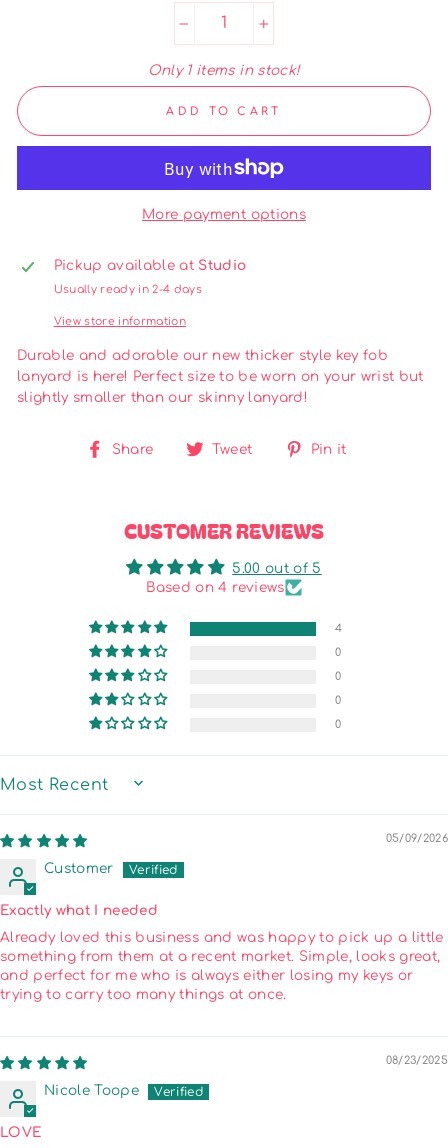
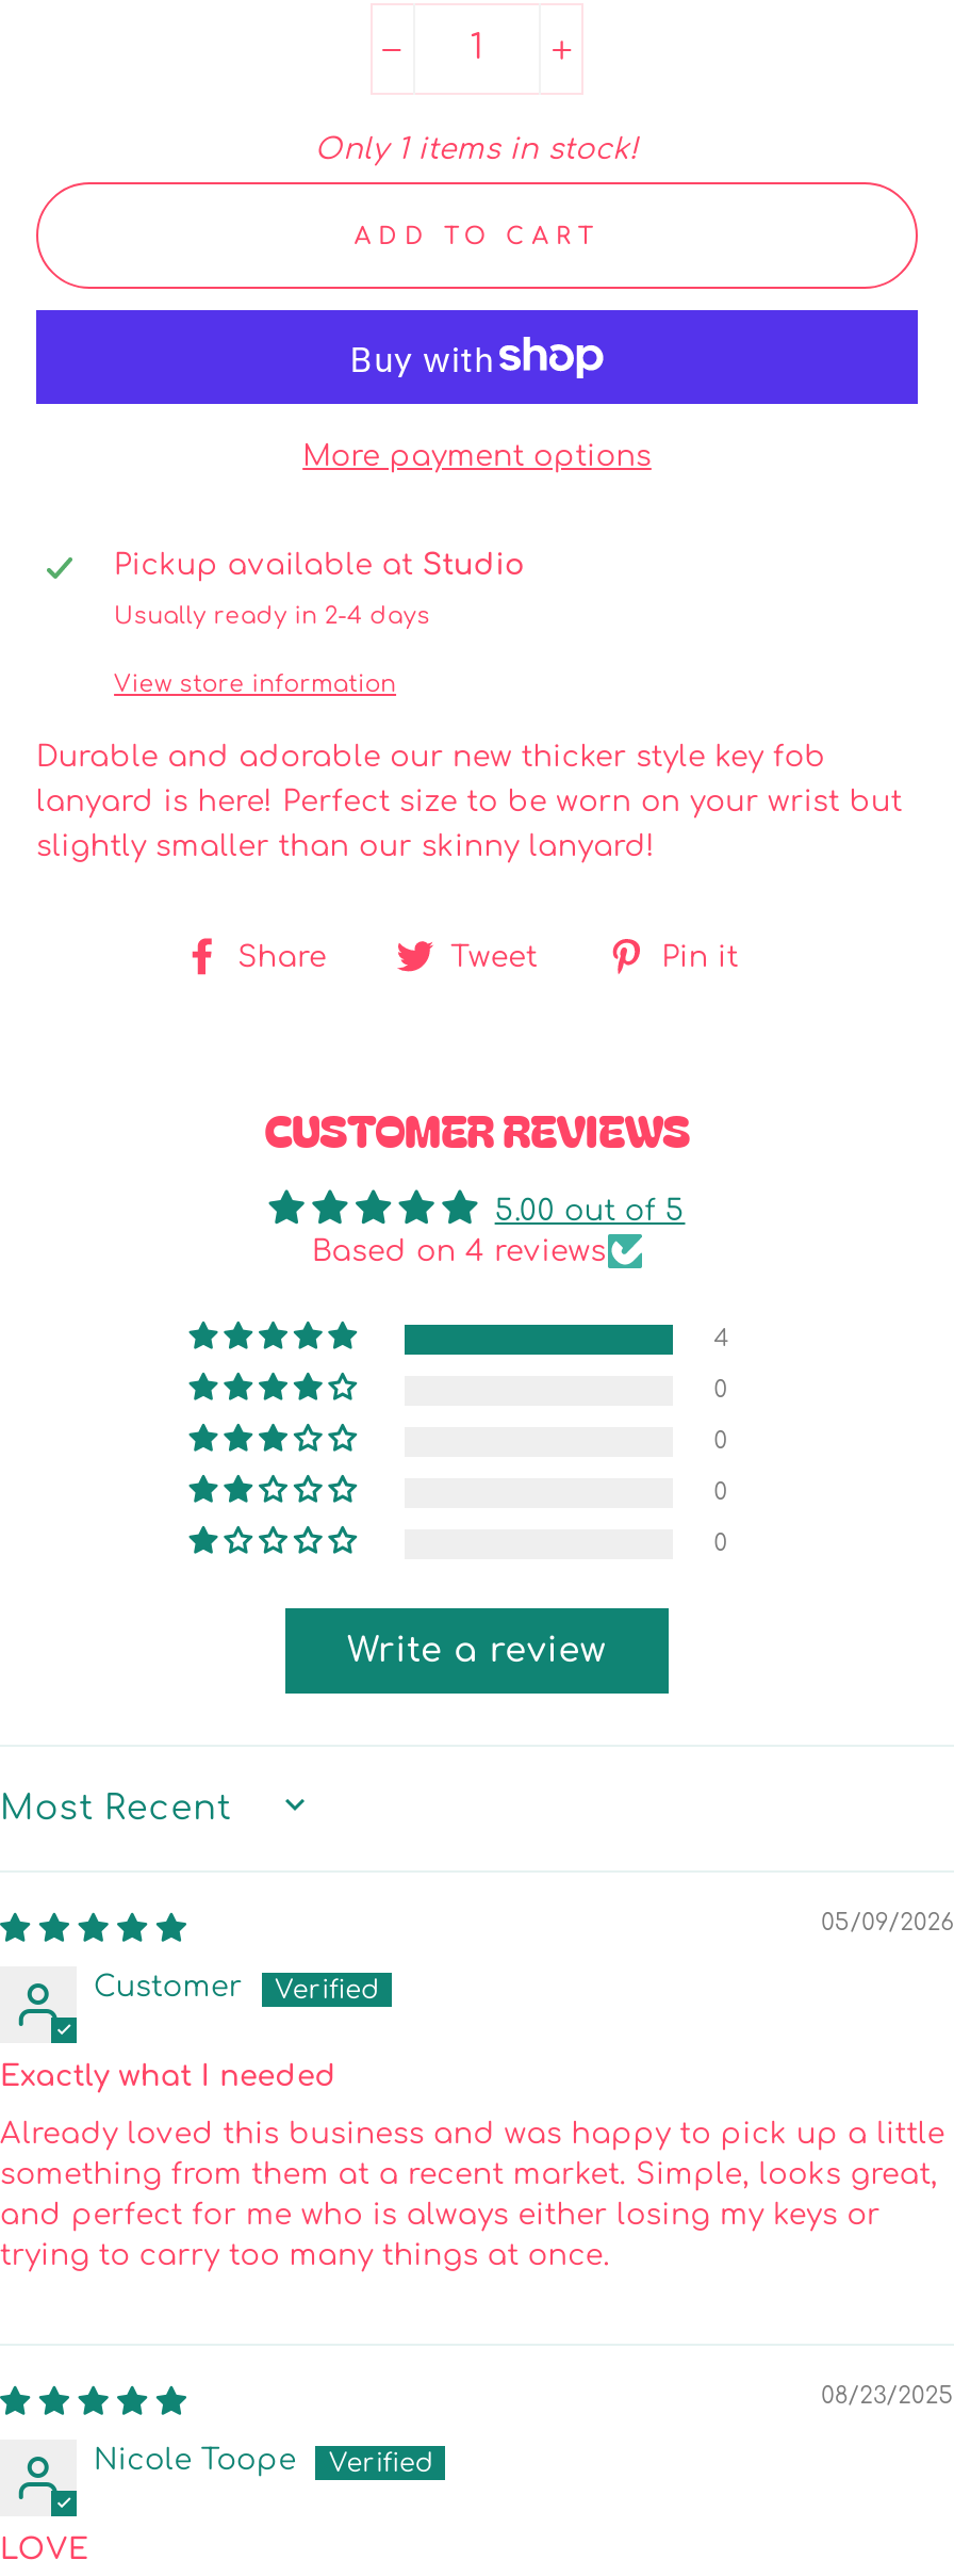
none -> [347,1631,607,1670] Write a review

